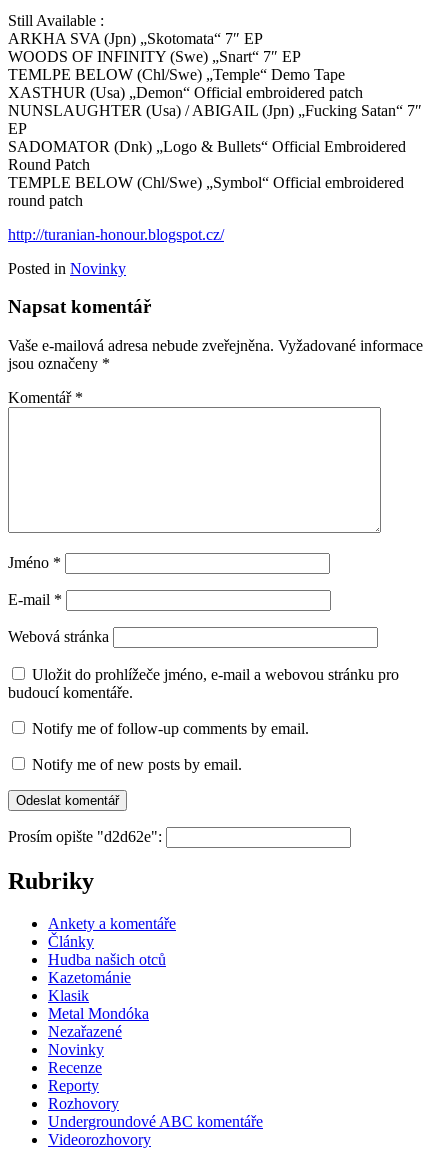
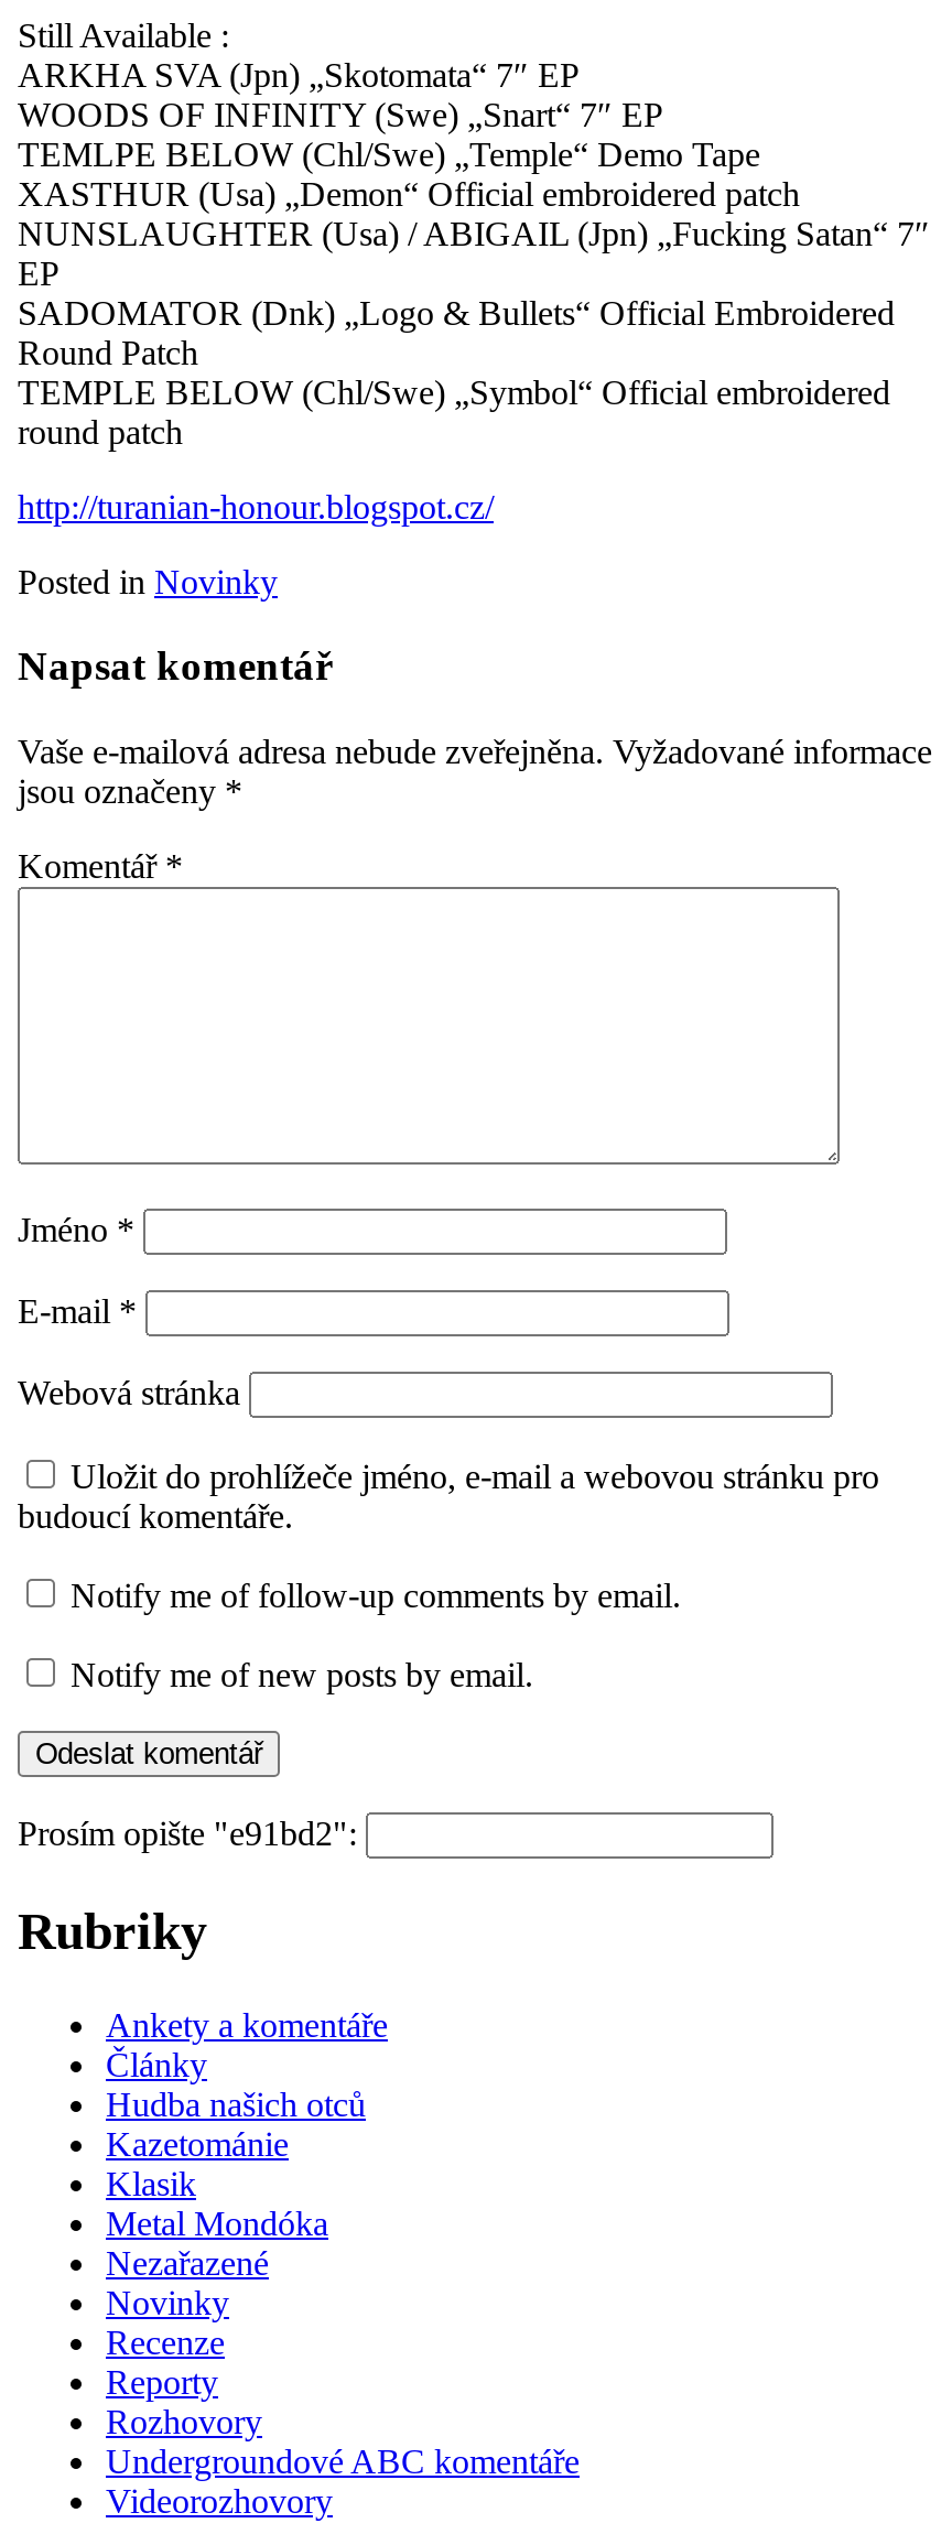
[8,828,166,845] Prosím opište "d2d62e": -> [18,1815,366,1852] Prosím opište "e91bd2":

